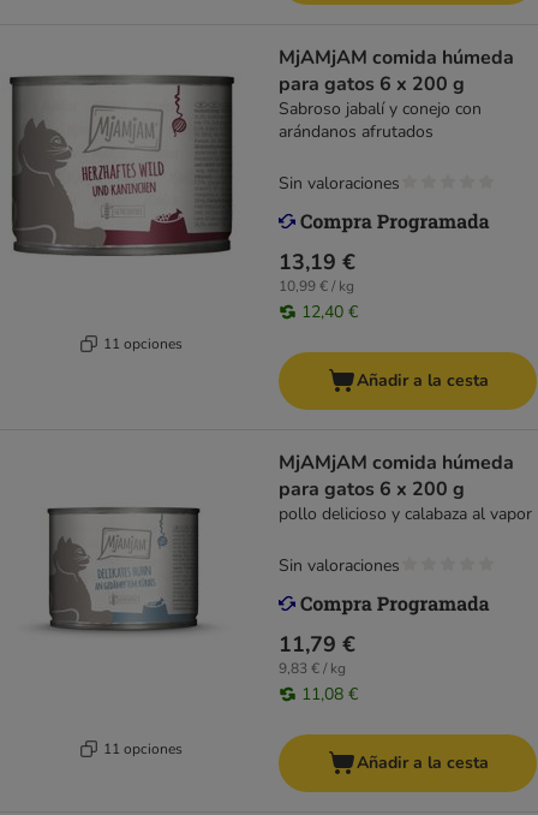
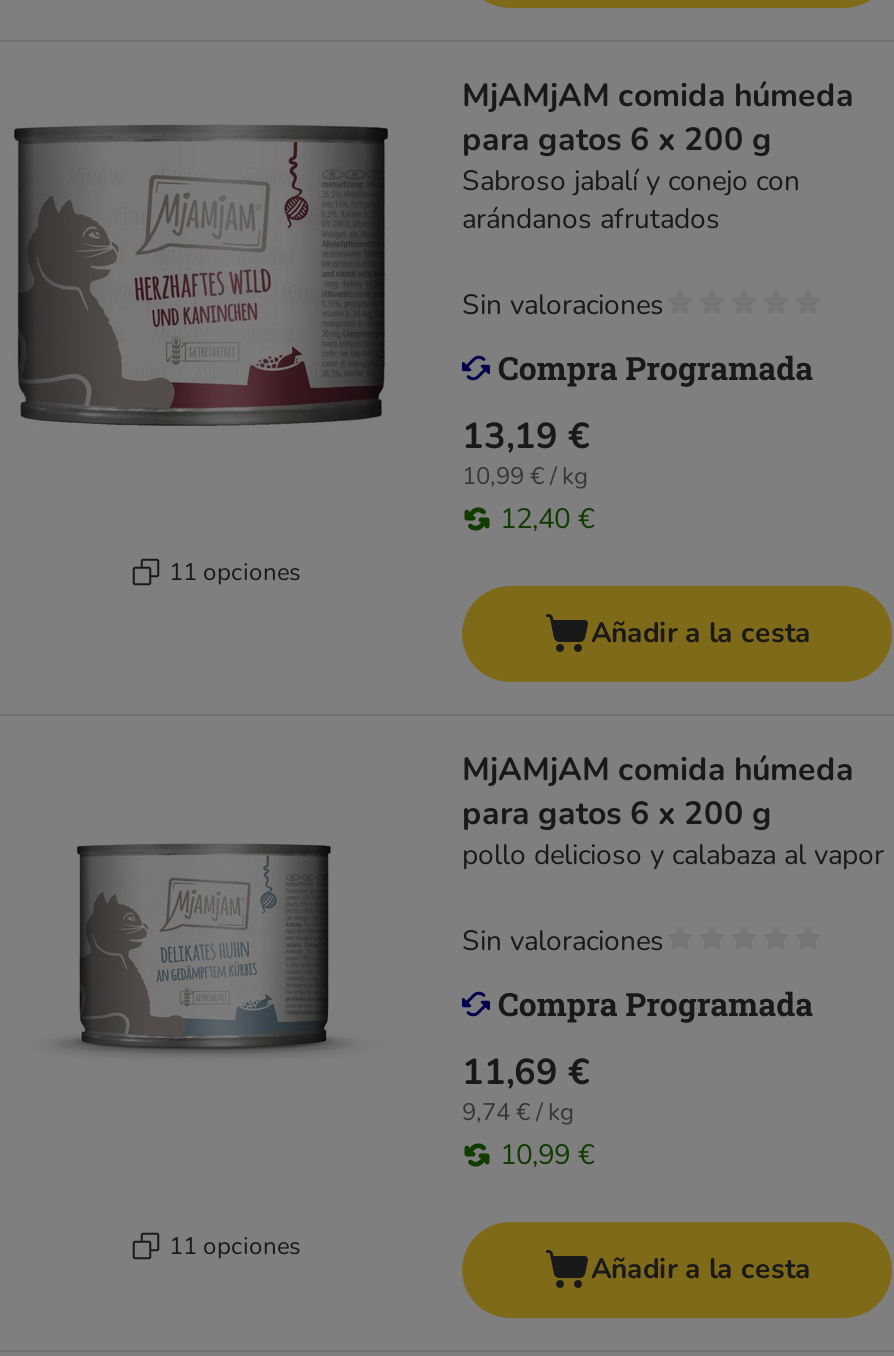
[279,630,355,659] 11,79 € -> [462,1048,590,1096] 11,69 €
[279,659,346,678] 9,83 € / kg -> [462,1096,574,1128] 9,74 € / kg
[301,683,358,706] 11,08 € -> [500,1136,594,1174] 10,99 €

